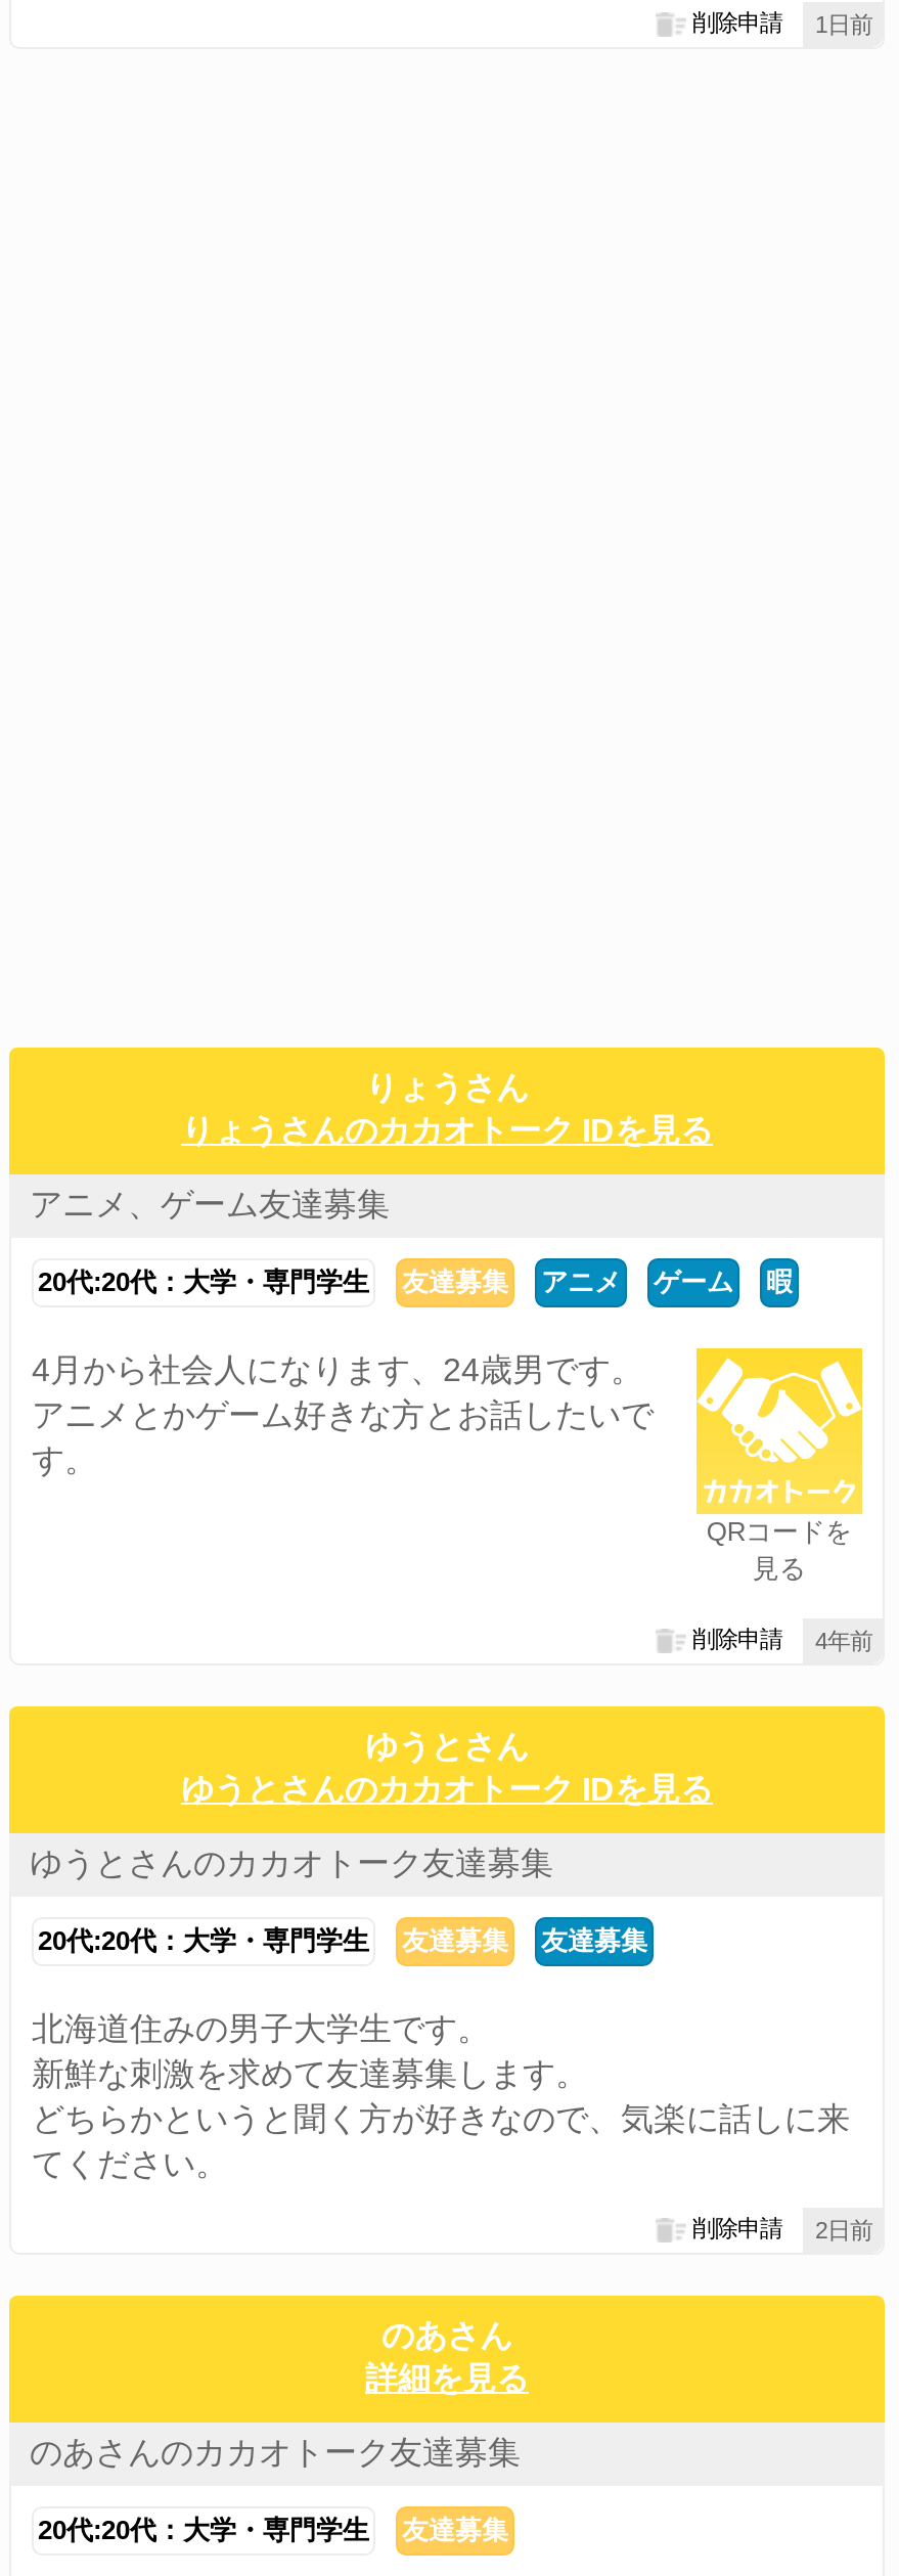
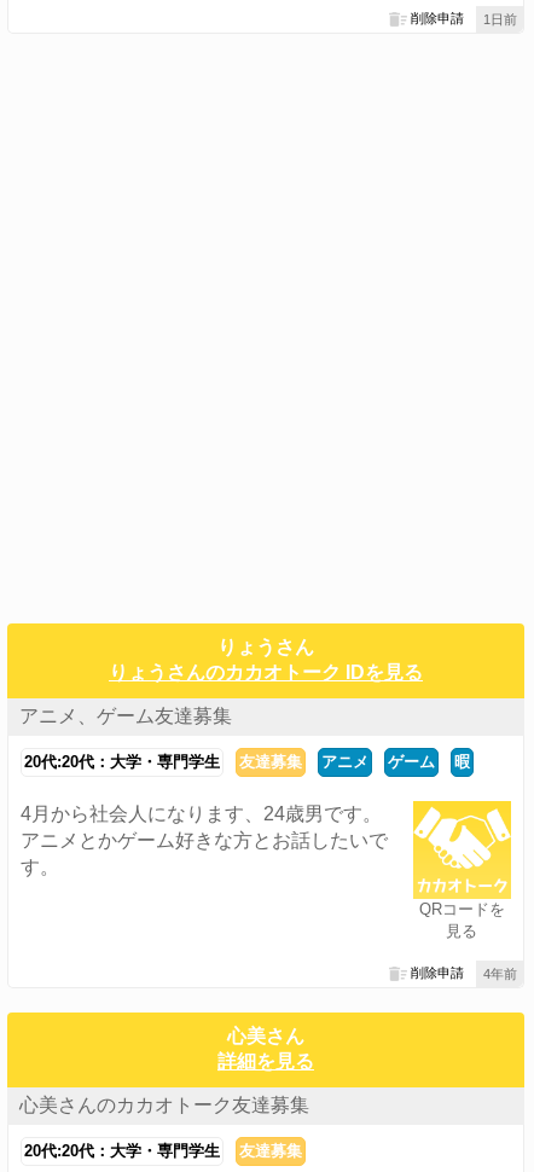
[30,1729,872,2353] ゆうとさん | ゆうとさんのカカオトーク IDを見る | ゆうとさんのカカオトーク友達募集 | 20代:20代：大学・専門学生 | 友達募集 | 友達募集 | 北海道住みの男子大学生です。 | 新鮮な刺激を求めて友達募集します。 | どちらかというと聞く方が好きなので、気楽に話しに来 | てください。 | 2日前 | 削除申請 | のあさん -> [227,1026,304,1046] 心美さん
[30,2435,521,2469] のあさんのカカオトーク友達募集 -> [19,1095,309,1115] 心美さんのカカオトーク友達募集

